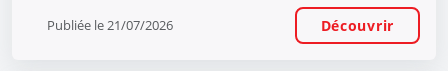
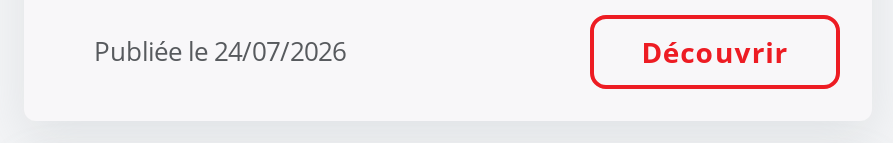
[47,16,173,34] Publiée le 21/07/2026 -> [94,33,346,69] Publiée le 24/07/2026

